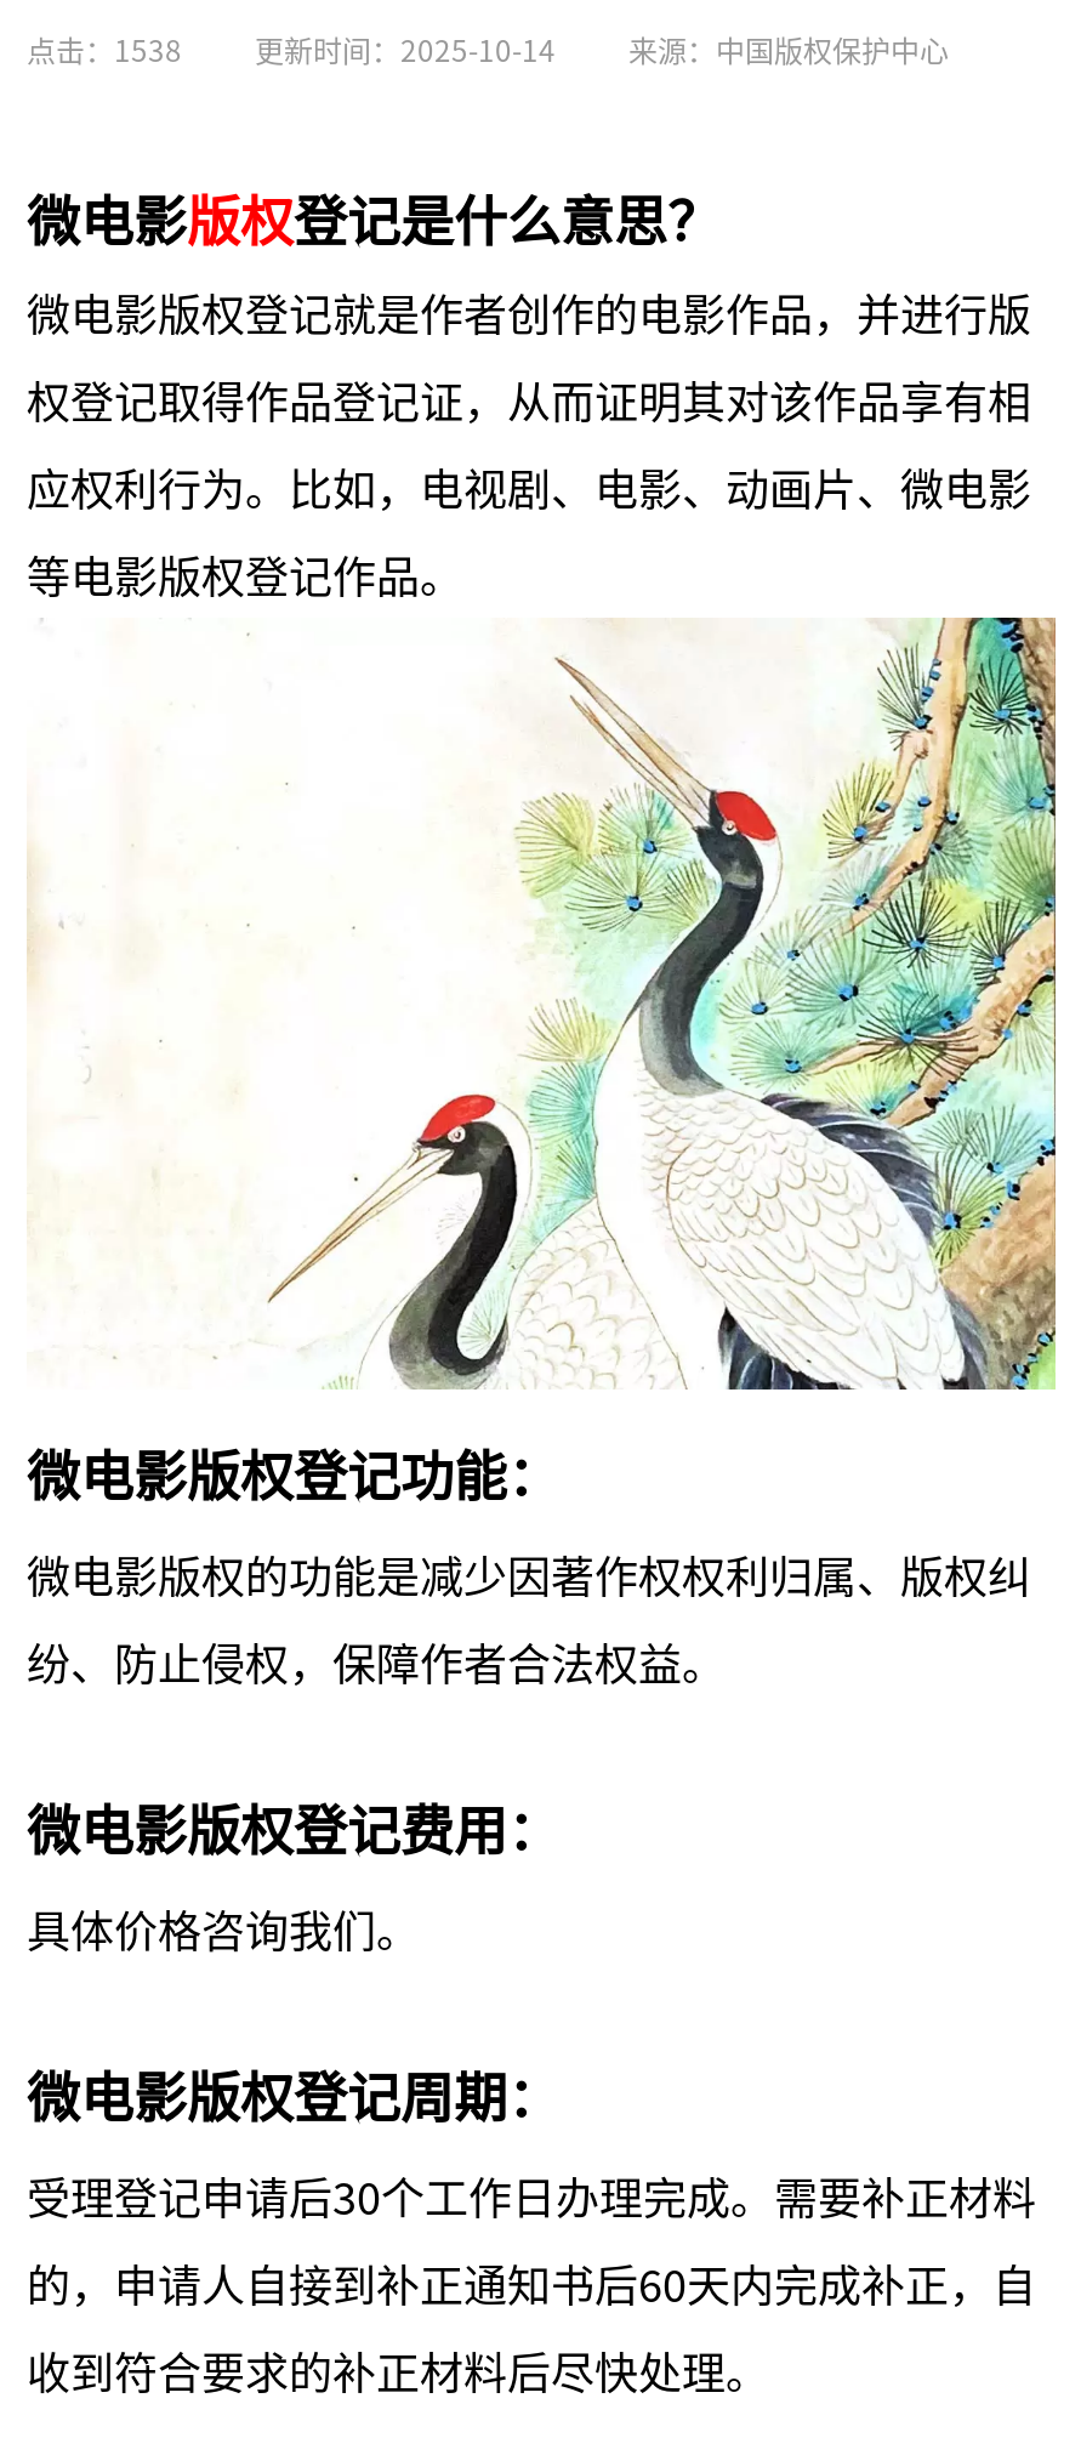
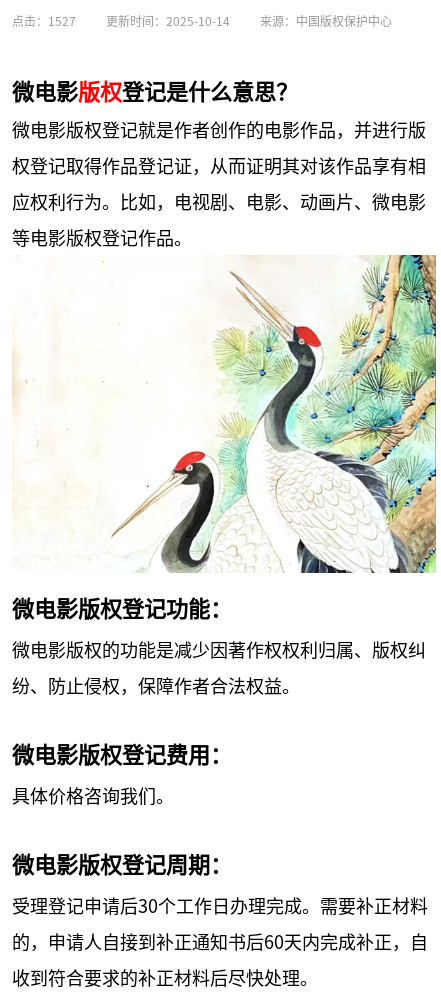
[27,28,949,69] 点击：1538 更新时间：2025-10-14 来源：中国版权保护中心 -> [12,12,392,29] 点击：1527 更新时间：2025-10-14 来源：中国版权保护中心

